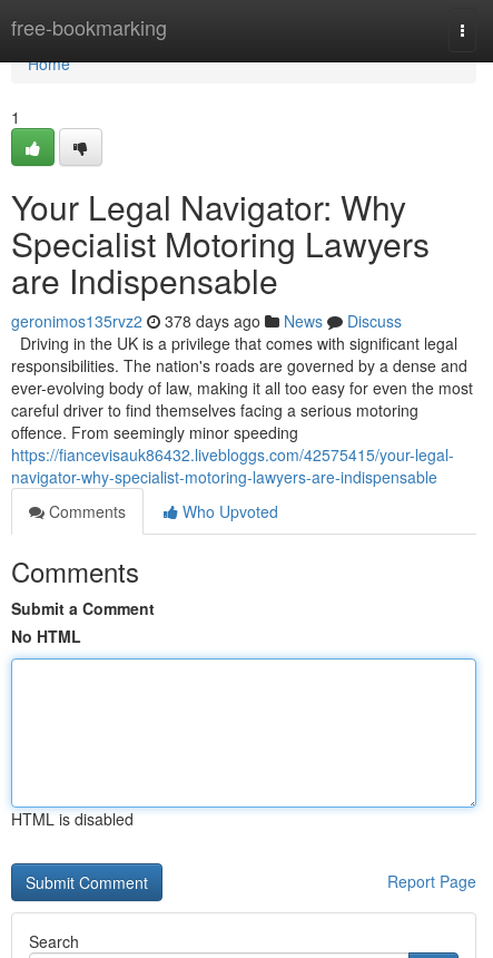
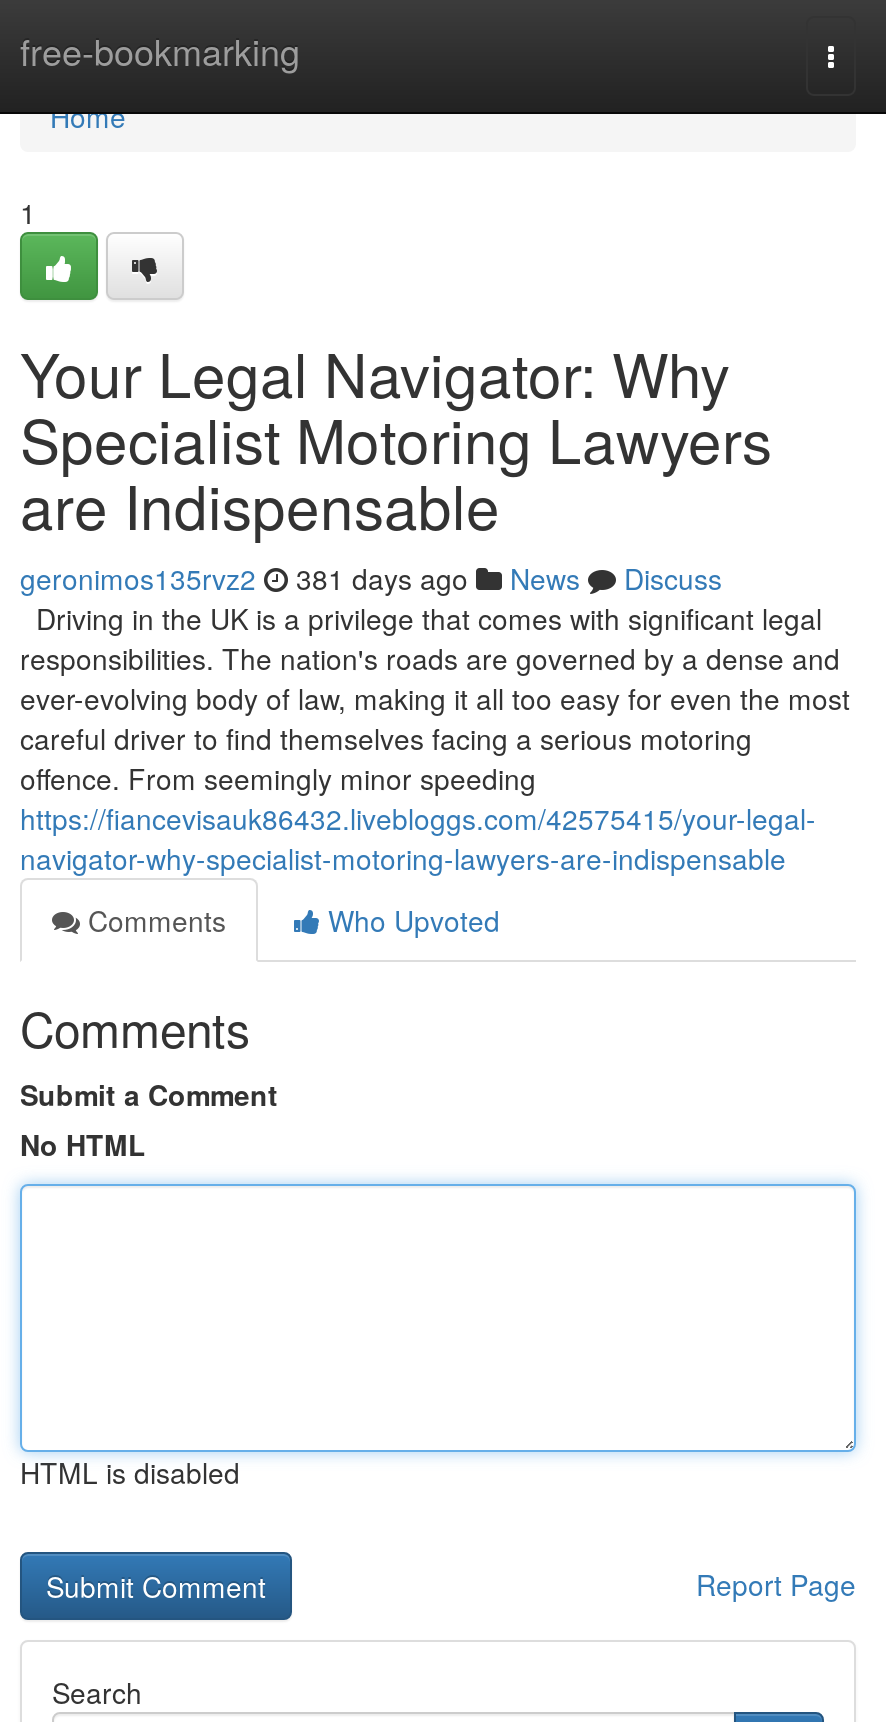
[11,310,402,332] geronimos135rvz2 378 days ago News Discuss -> [20,558,722,598] geronimos135rvz2 381 days ago News Discuss

